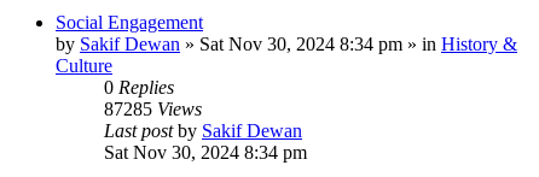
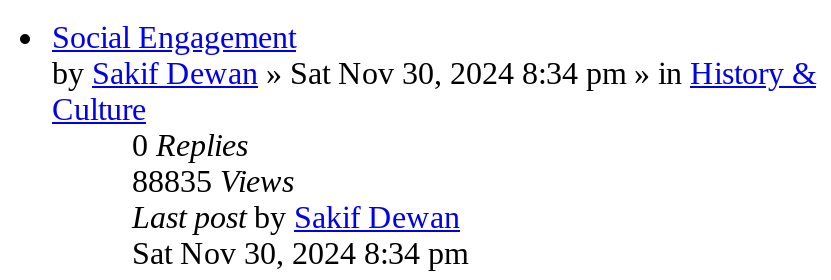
[104,99,202,119] 87285 Views -> [132,164,294,198] 88835 Views

